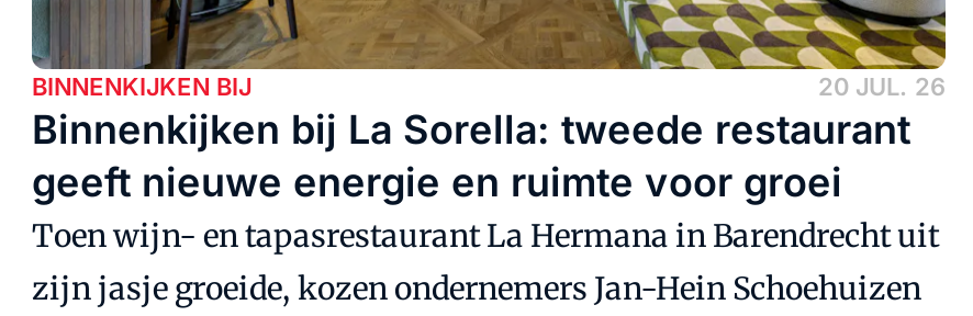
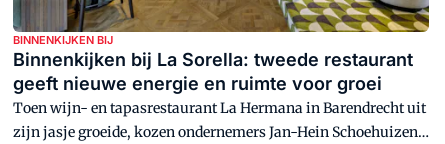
[818,72,946,102] 20 JUL. 26 -> none

